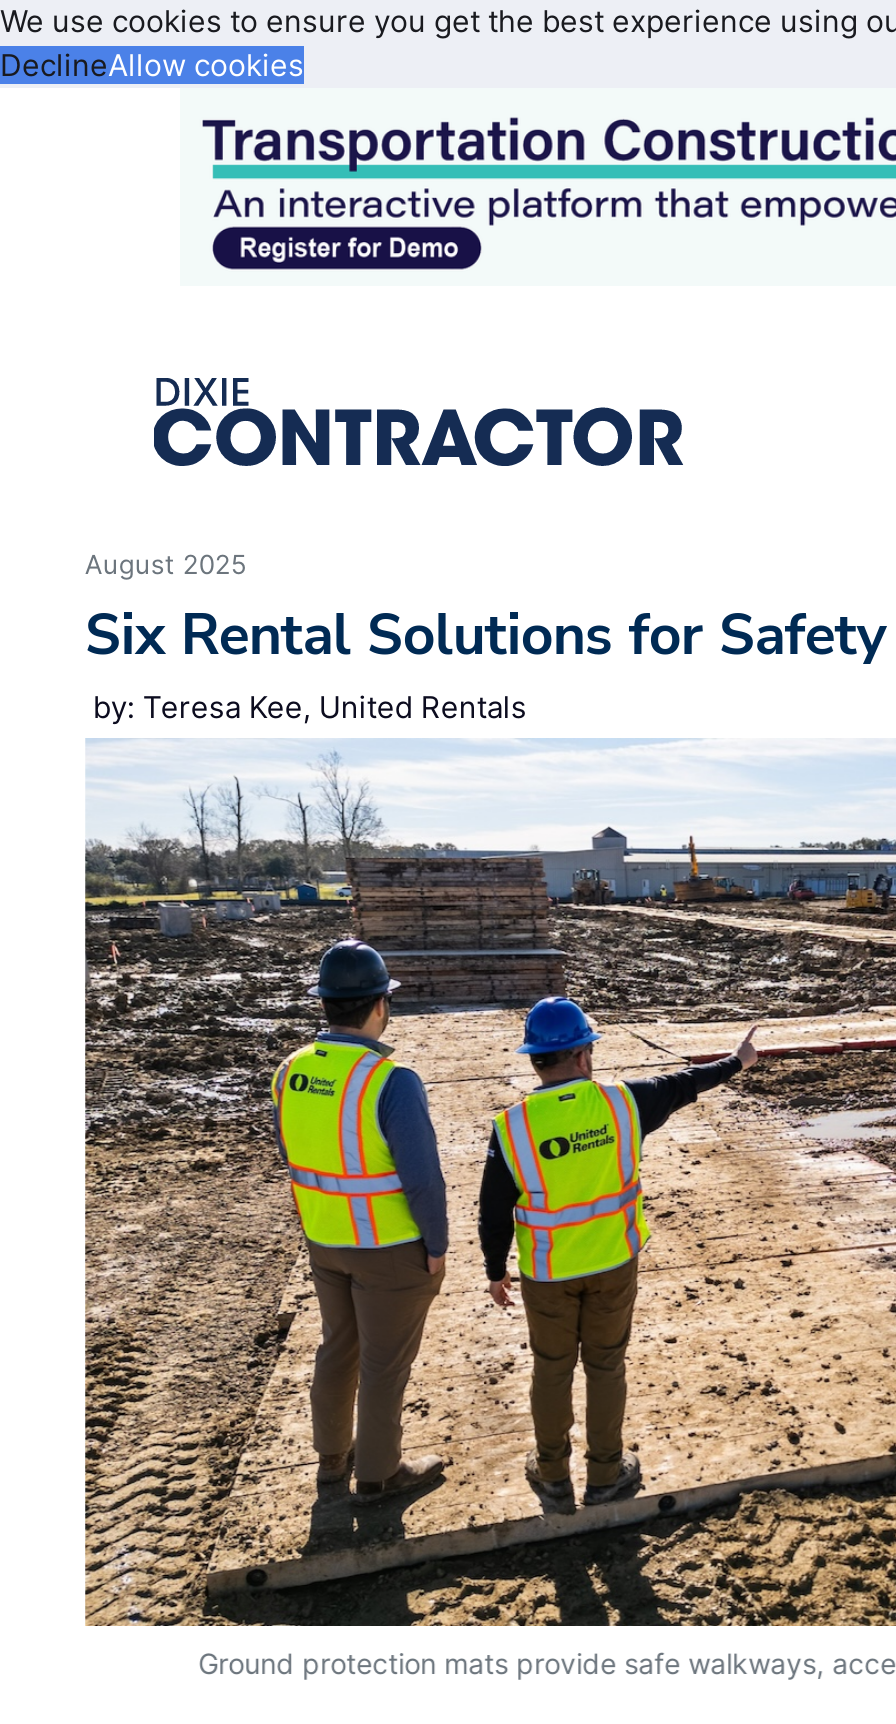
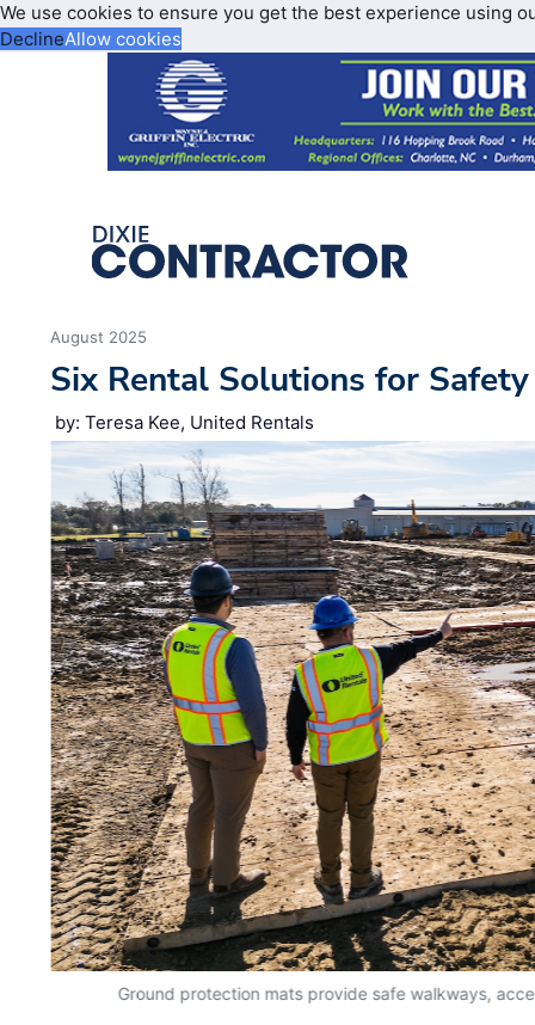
[180,88,890,286] [image] -> [106,51,531,172] [image]

